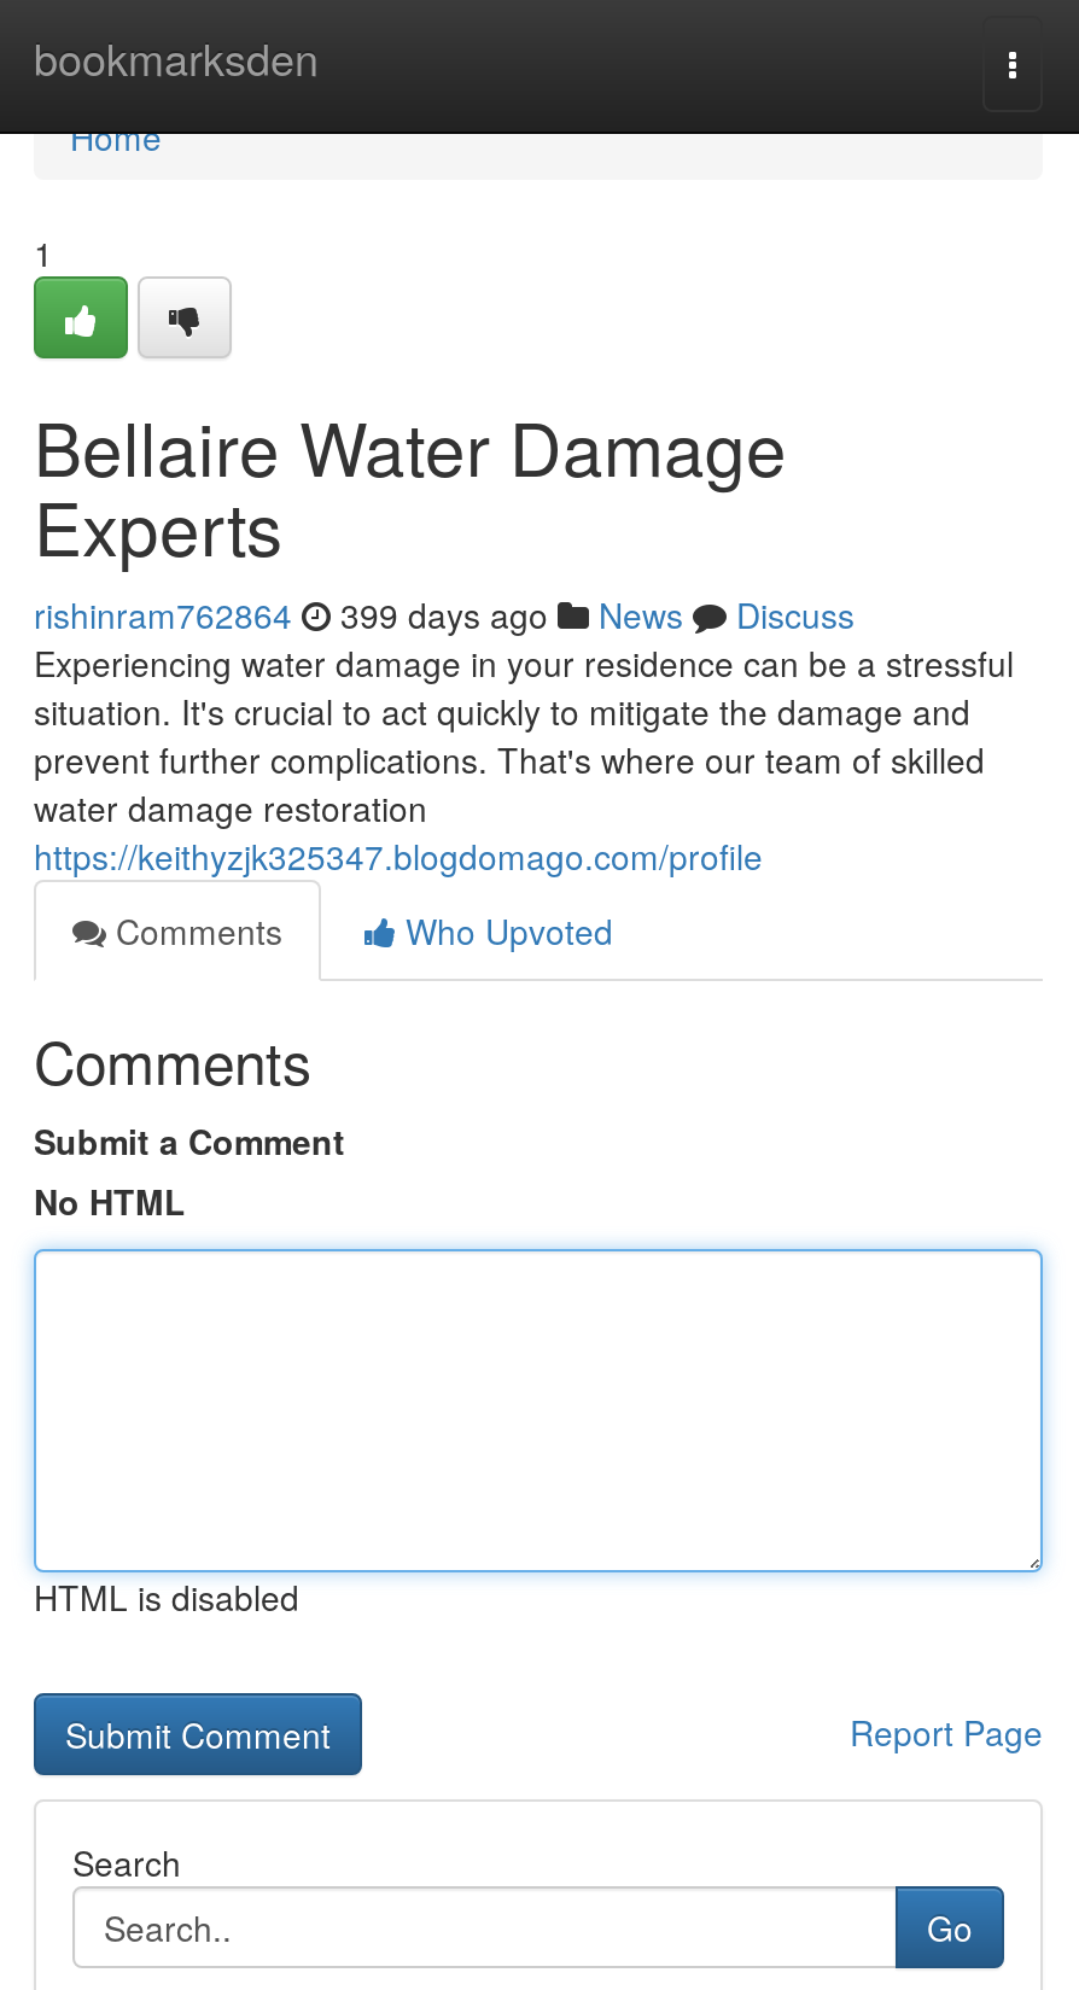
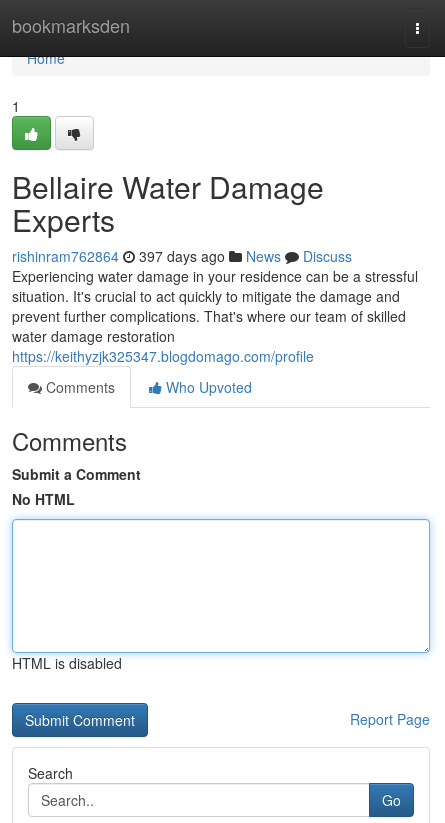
[34,590,855,638] rishinram762864 399 days ago News Discuss -> [12,246,352,266] rishinram762864 397 days ago News Discuss

